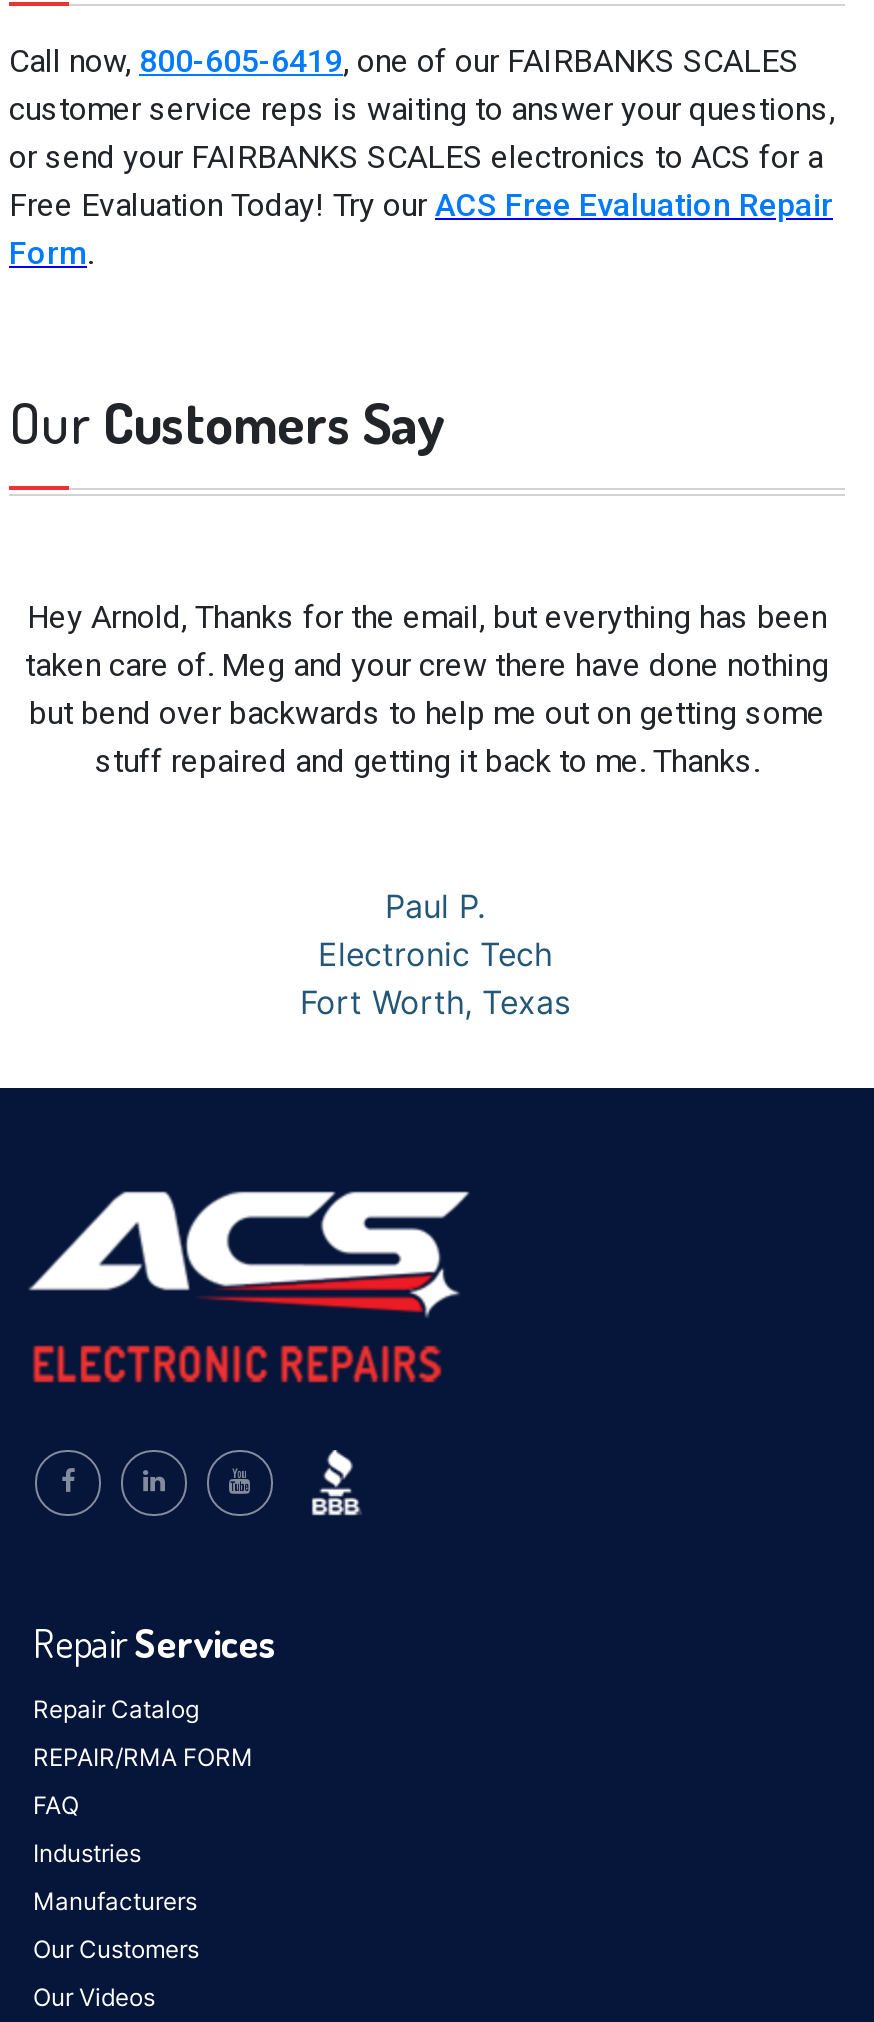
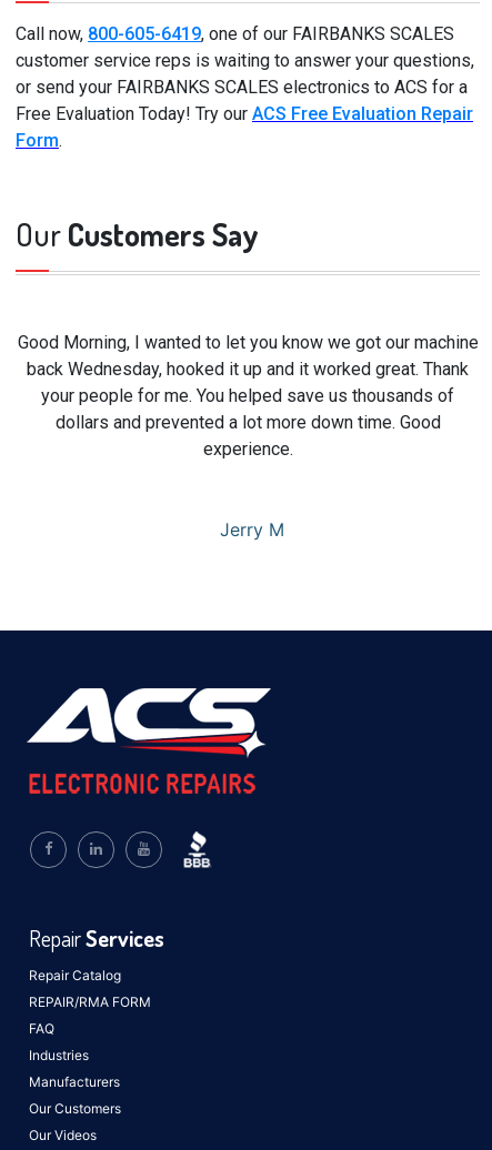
[25,598,829,780] Hey Arnold, Thanks for the email, but everything has been | taken care of. Meg and your crew there have done nothing | but bend over backwards to help me out on getting some | stuff repaired and getting it back to me. Thanks. -> [17,332,478,460] Good Morning, I wanted to let you know we got our machine | back Wednesday, hooked it up and it worked great. Thank | your people for me. You helped save us thousands of | dollars and prevented a lot more down time. Good | experience.
[300,886,570,1022] Paul P. | Electronic Tech | Fort Worth, Texas -> [220,519,284,541] Jerry M

